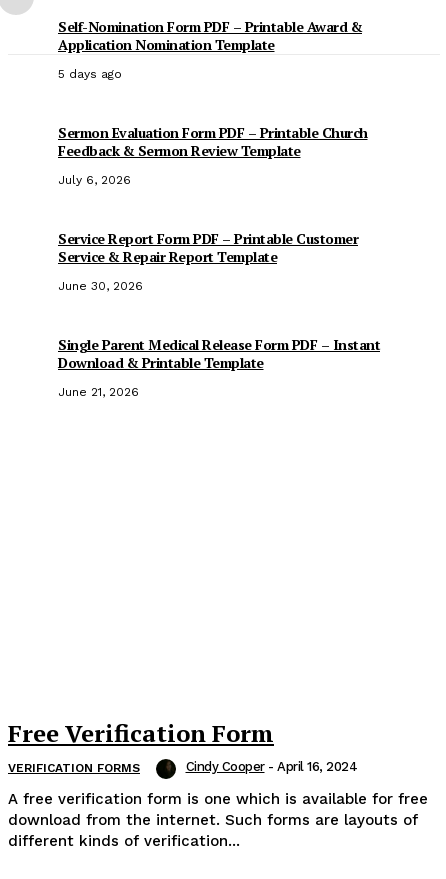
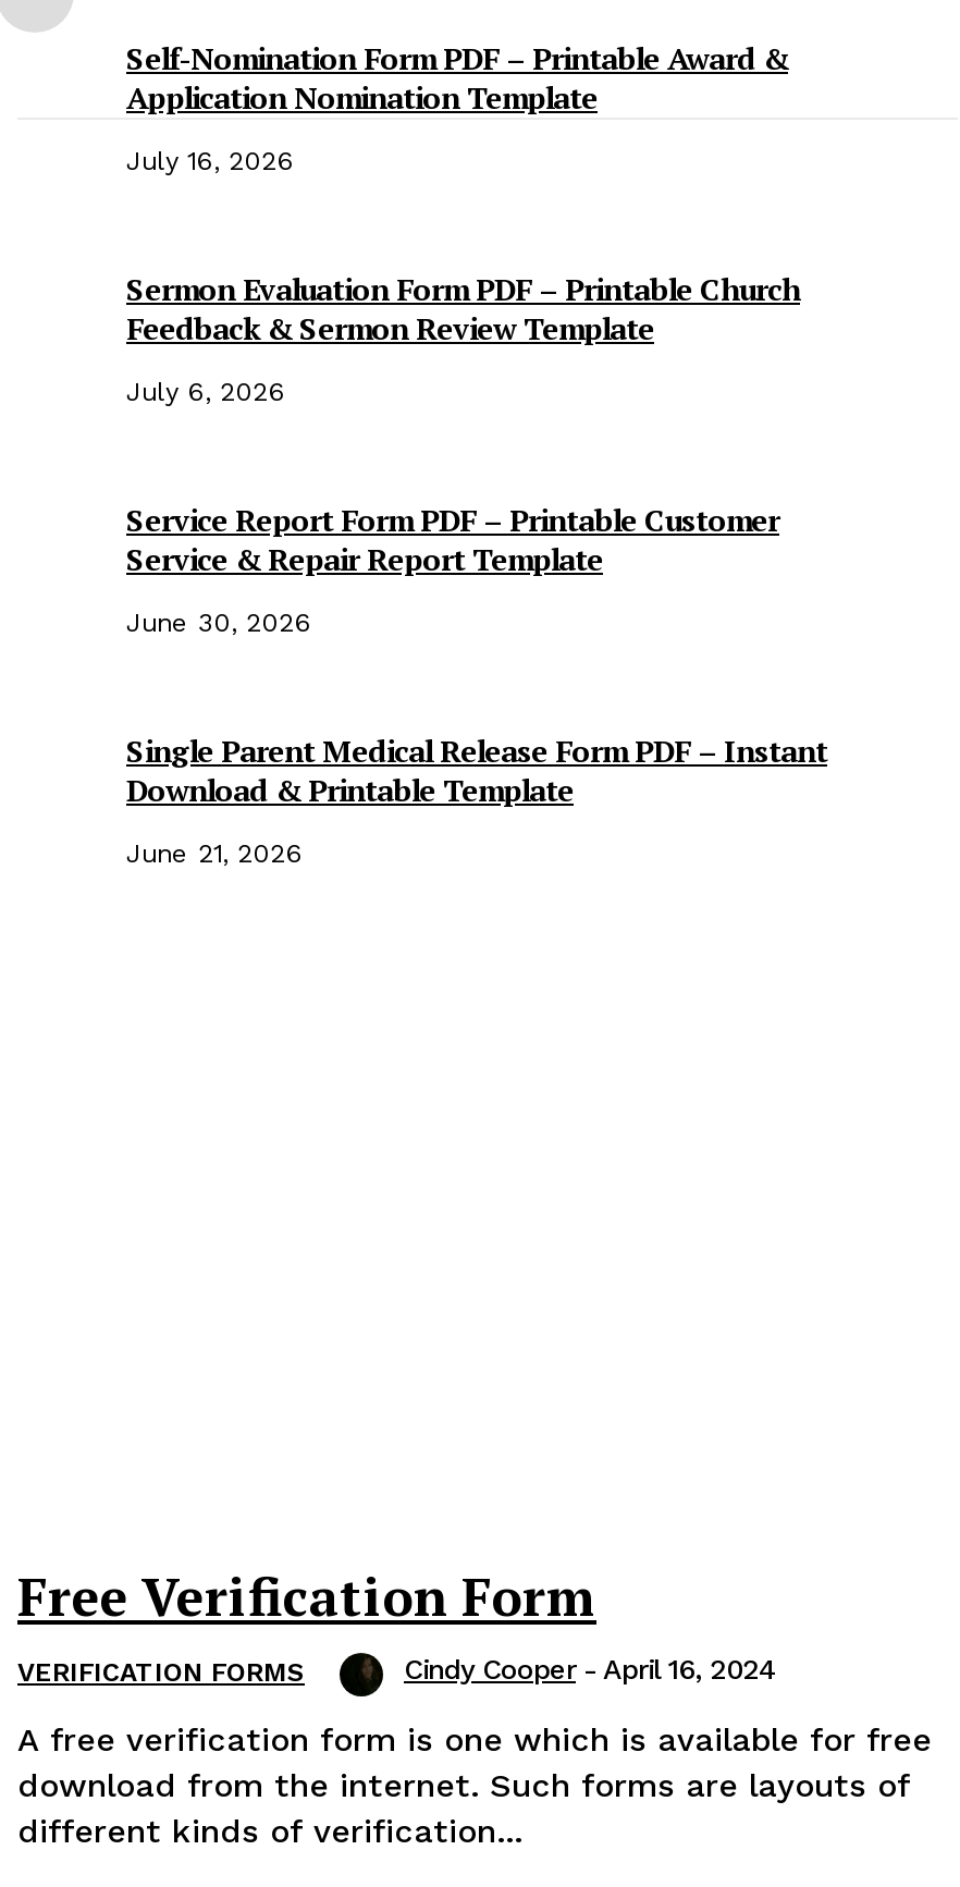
[58,67,122,81] 5 days ago -> [126,146,294,176] July 16, 2026

